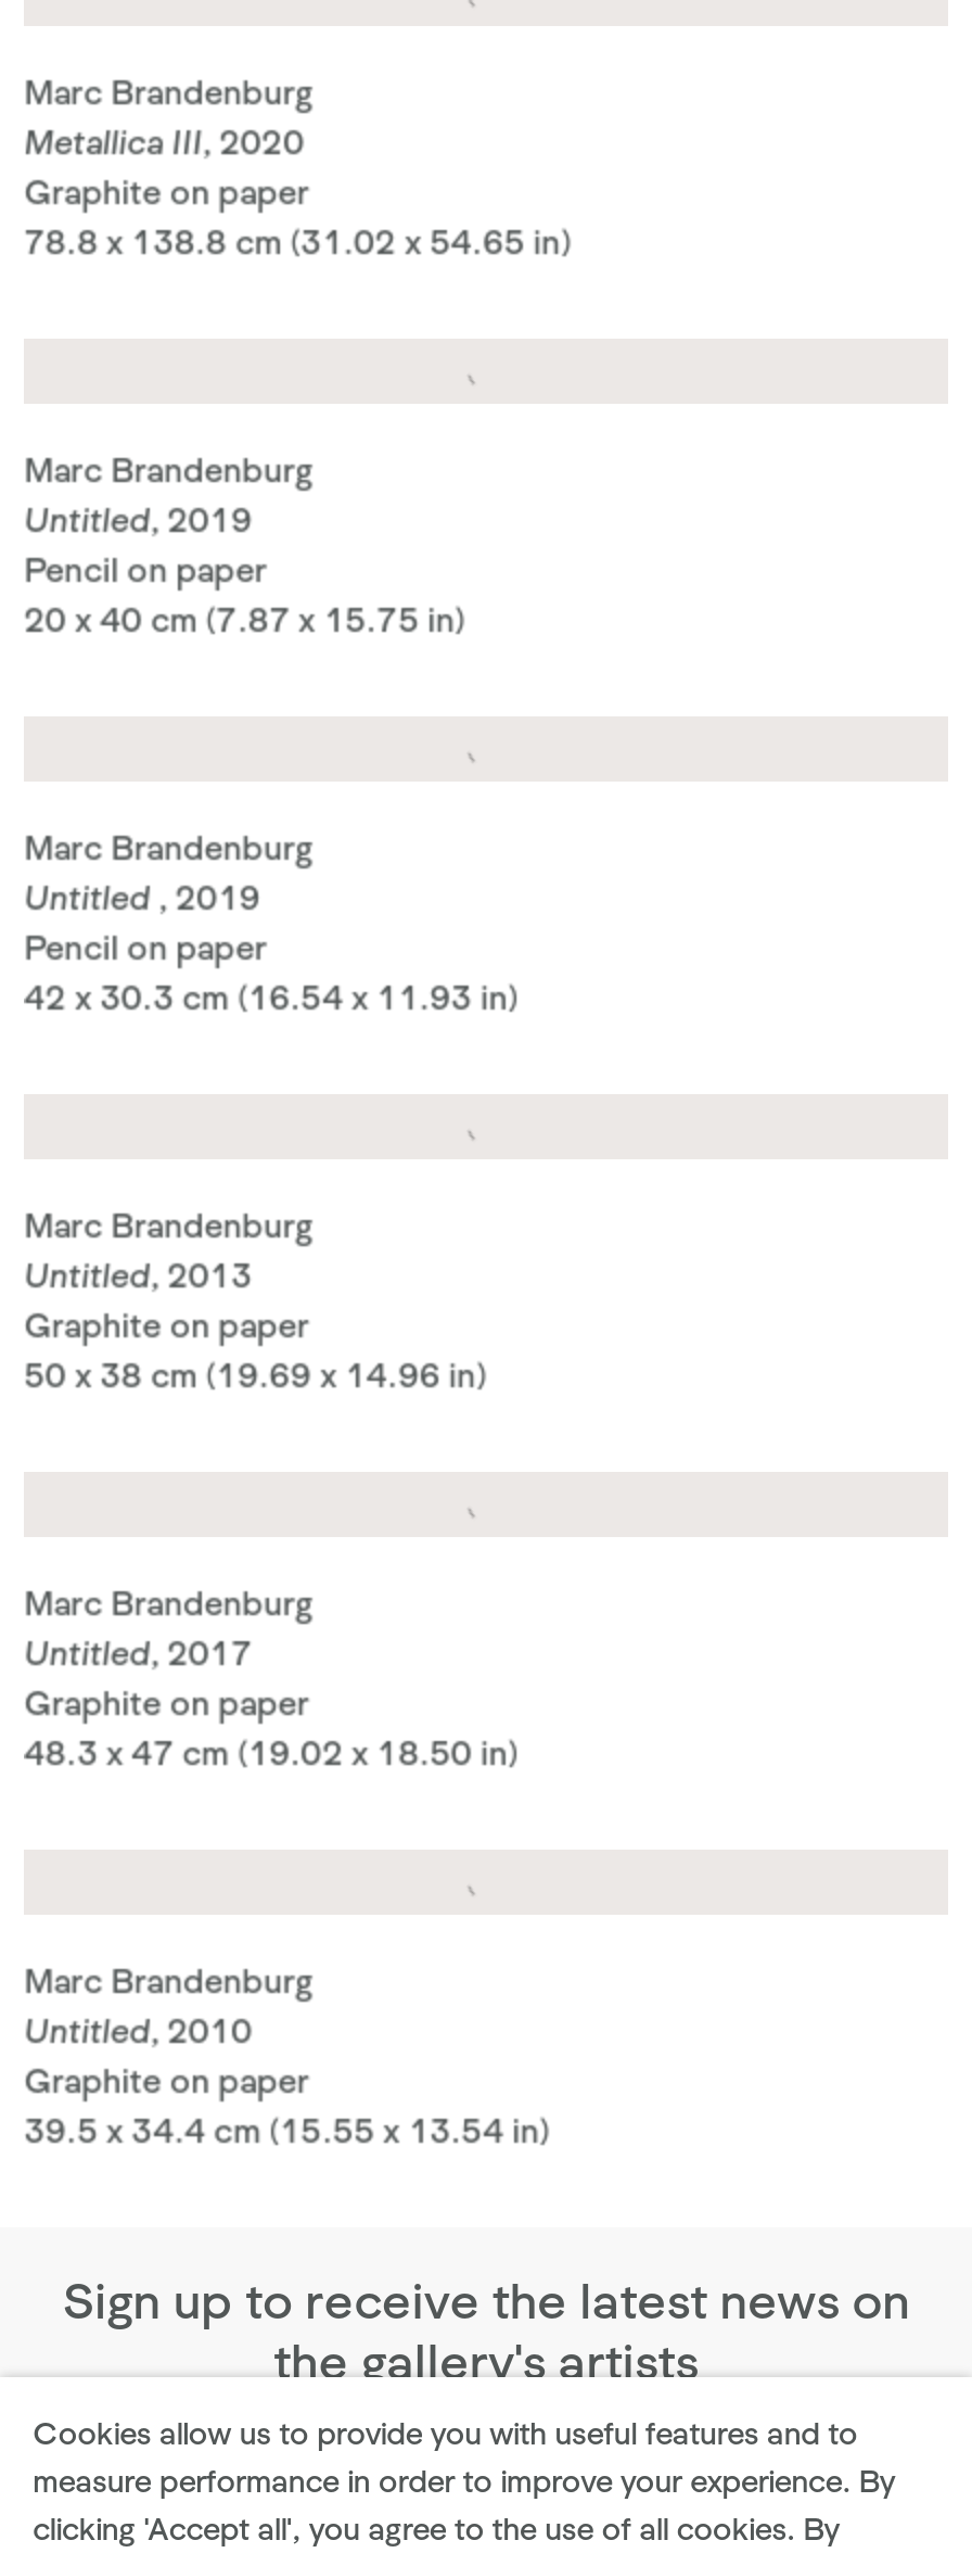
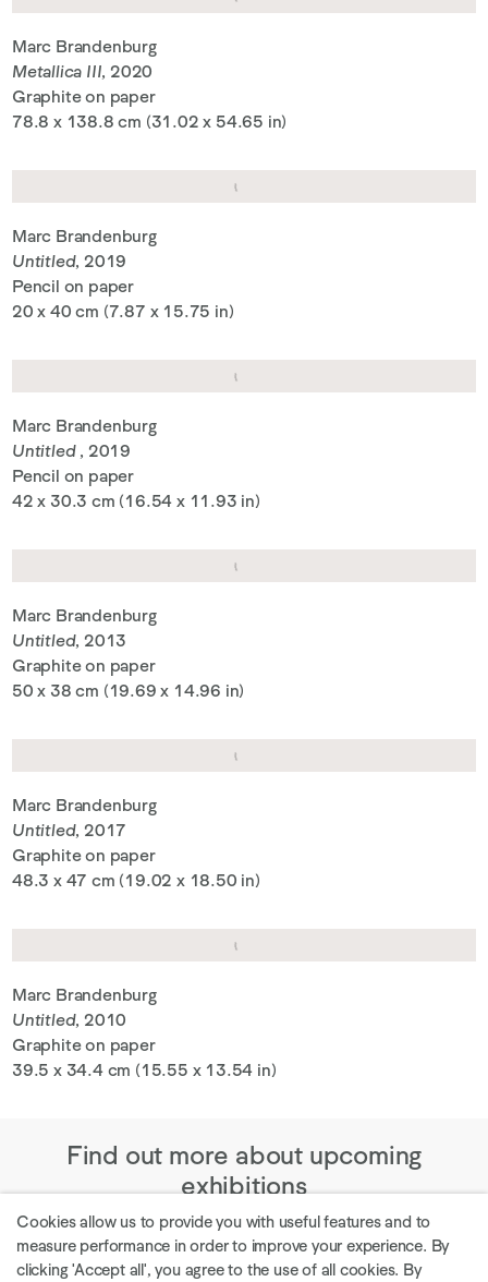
[62,2271,910,2390] Sign up to receive the latest news on | the gallery's artists -> [66,1140,422,1200] Find out more about upcoming | exhibitions

